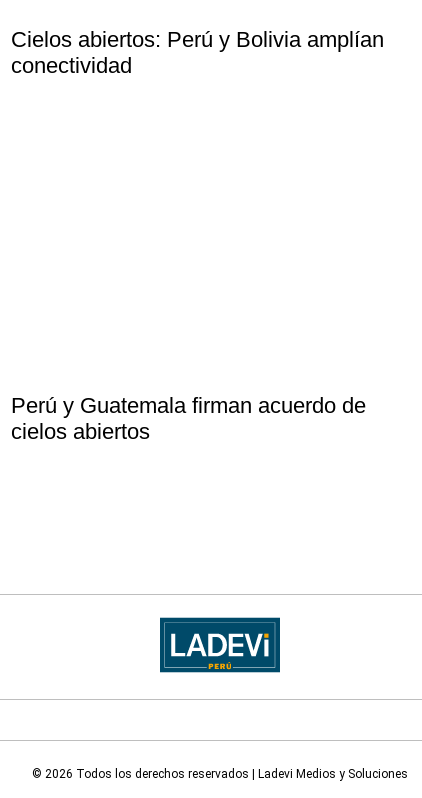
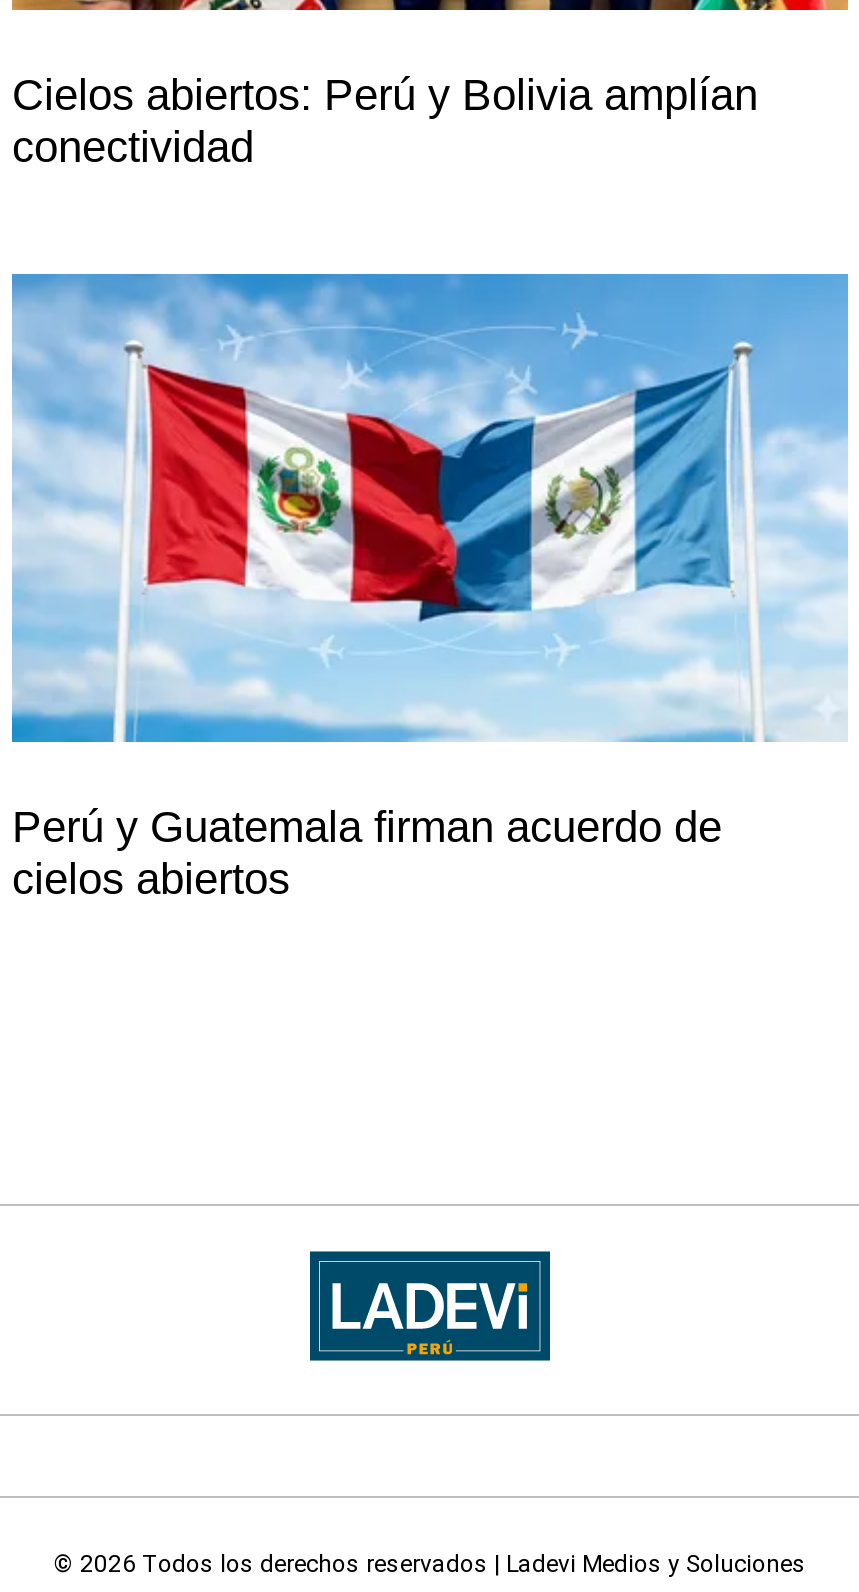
none -> [10,272,850,744] [image]

